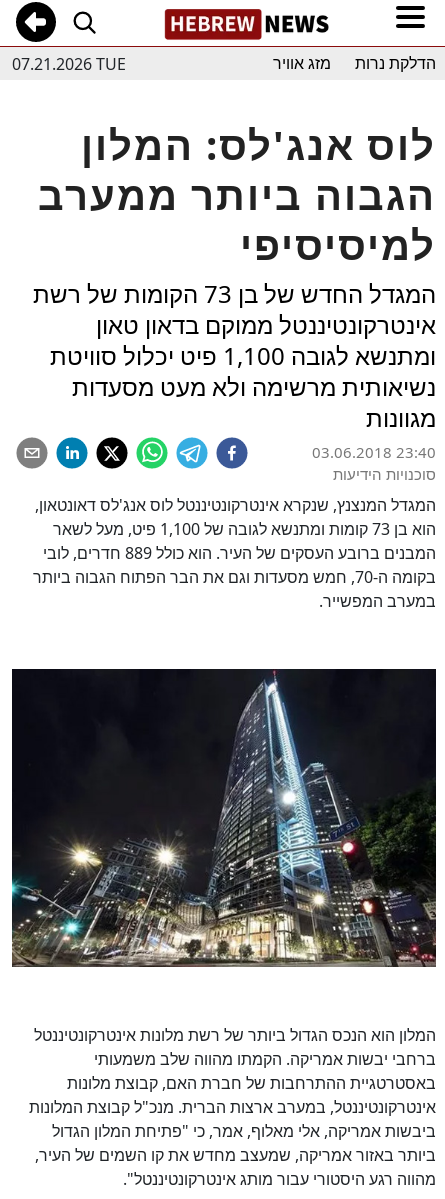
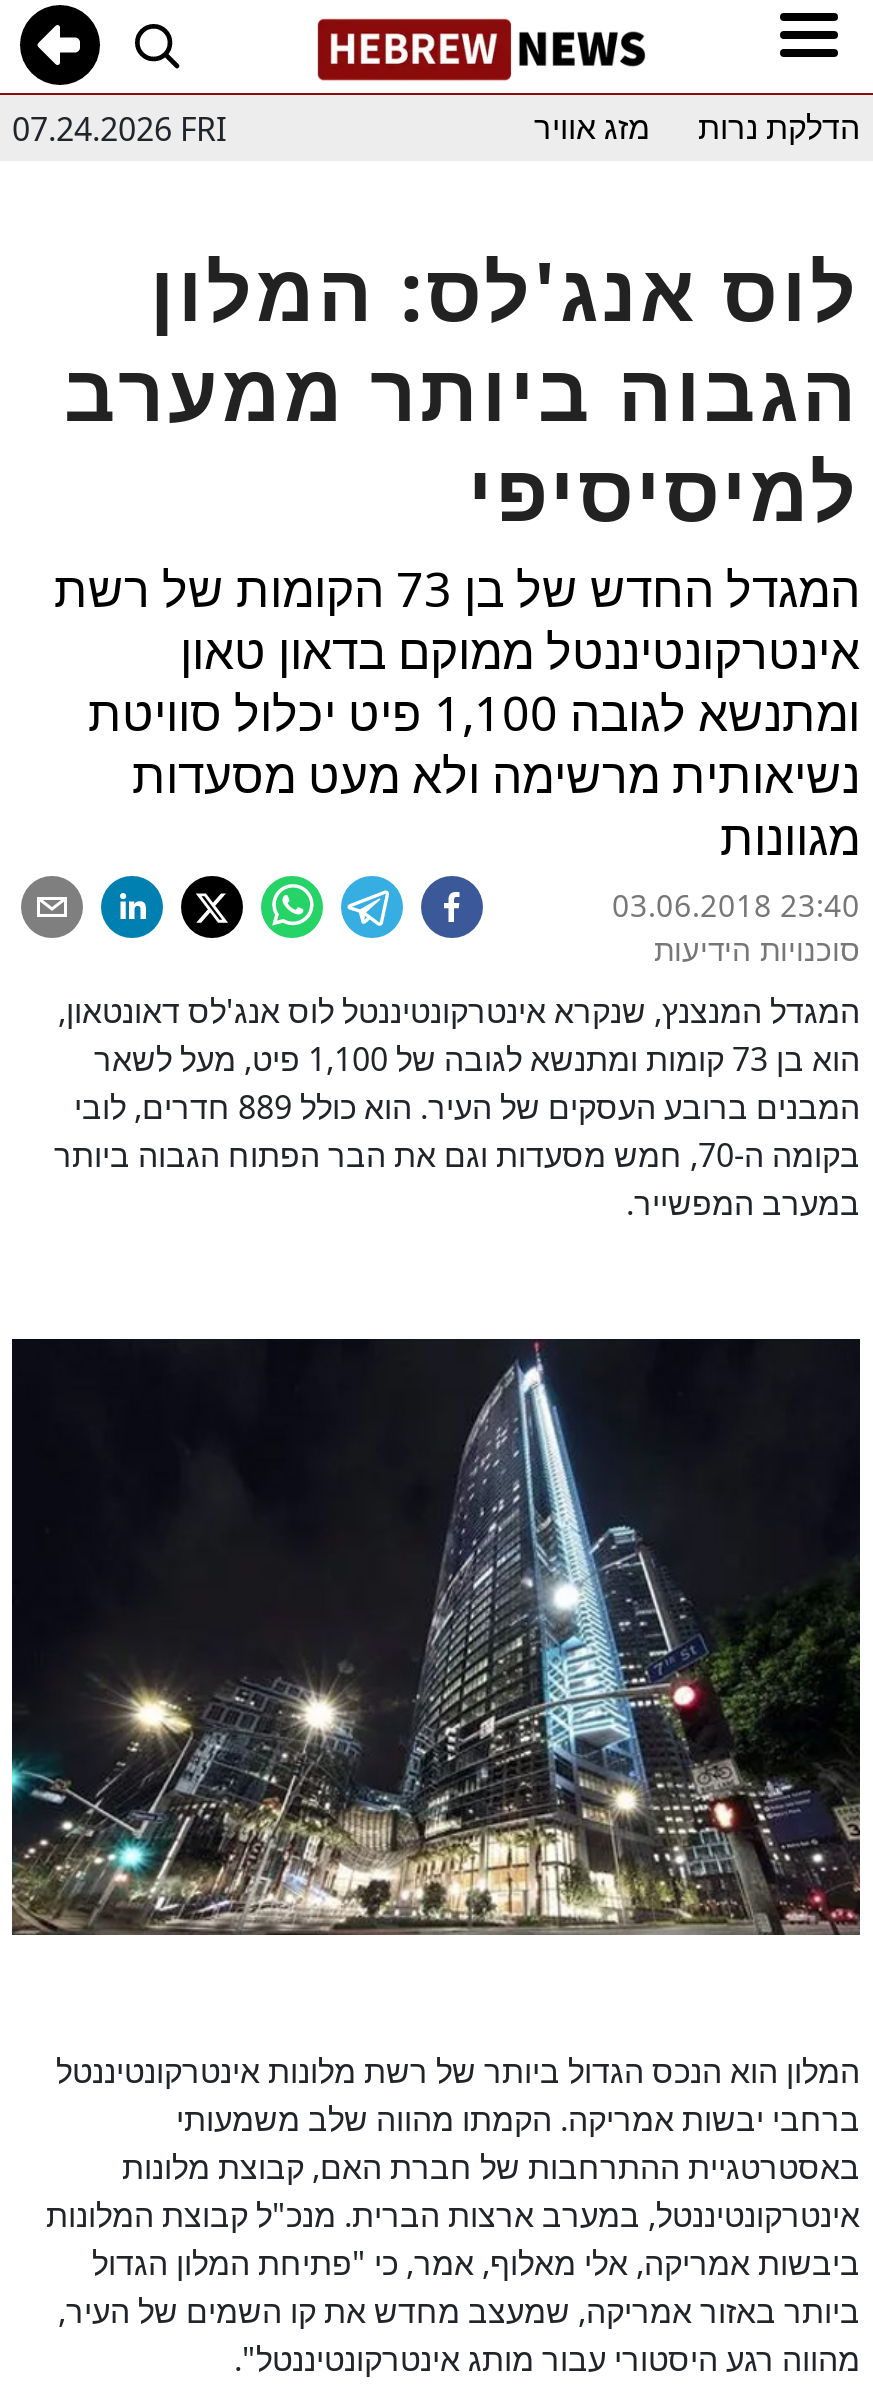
[12,52,126,74] 07.21.2026 TUE -> [12,106,226,150] 07.24.2026 FRI

